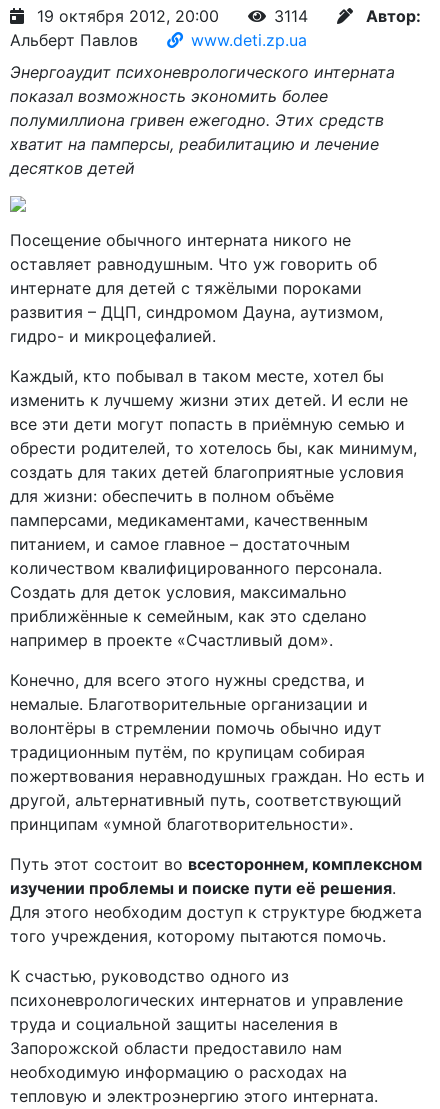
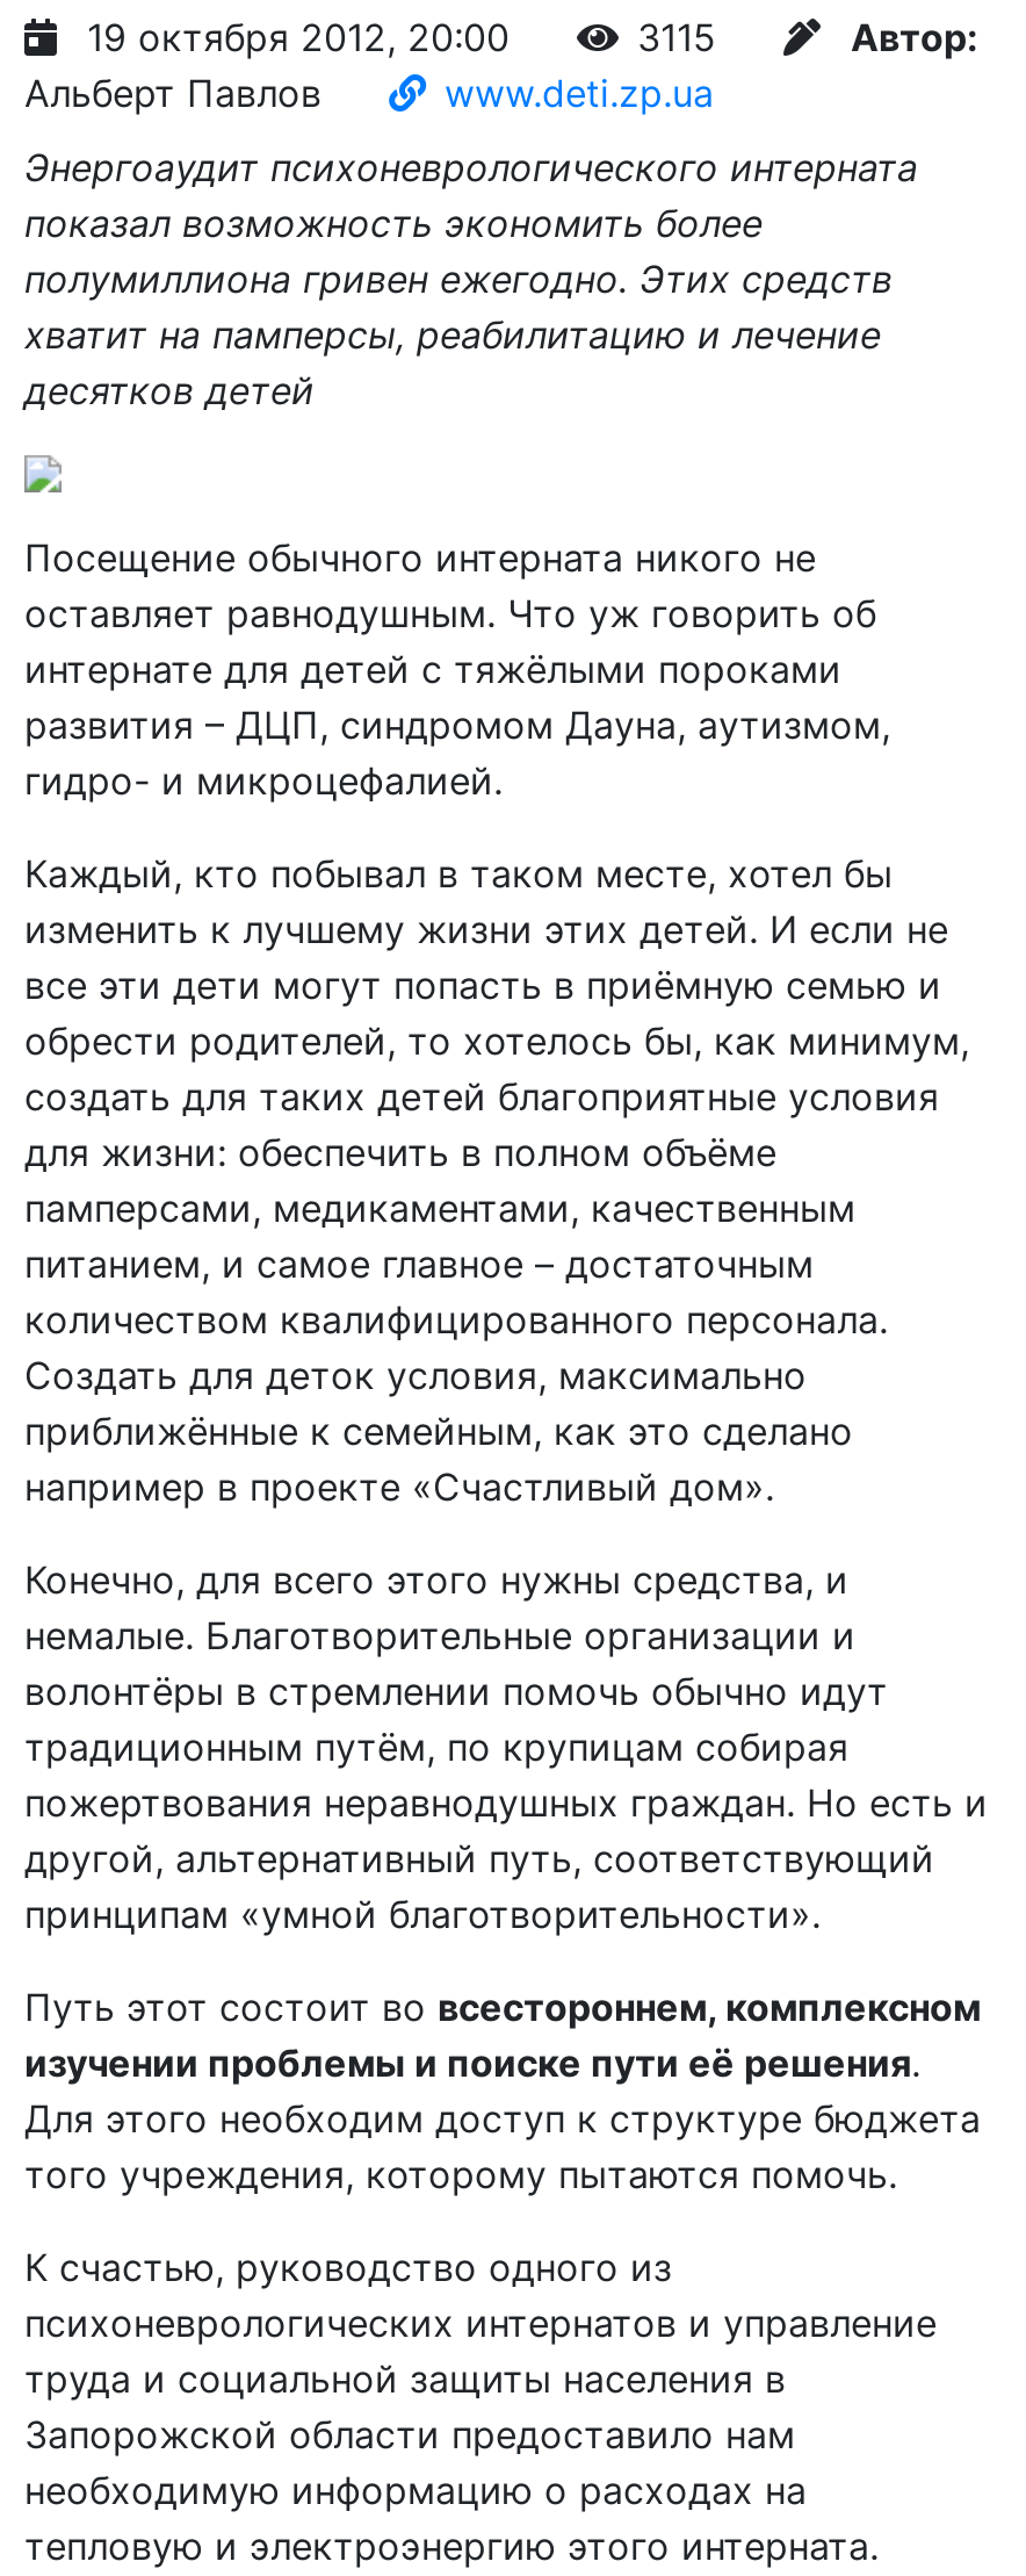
[274,6,313,26] 3114 -> [637,14,728,60] 3115

